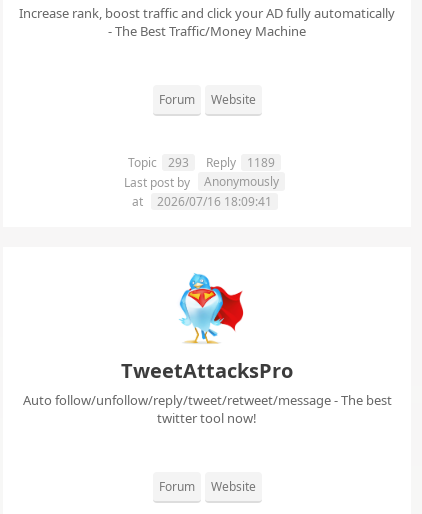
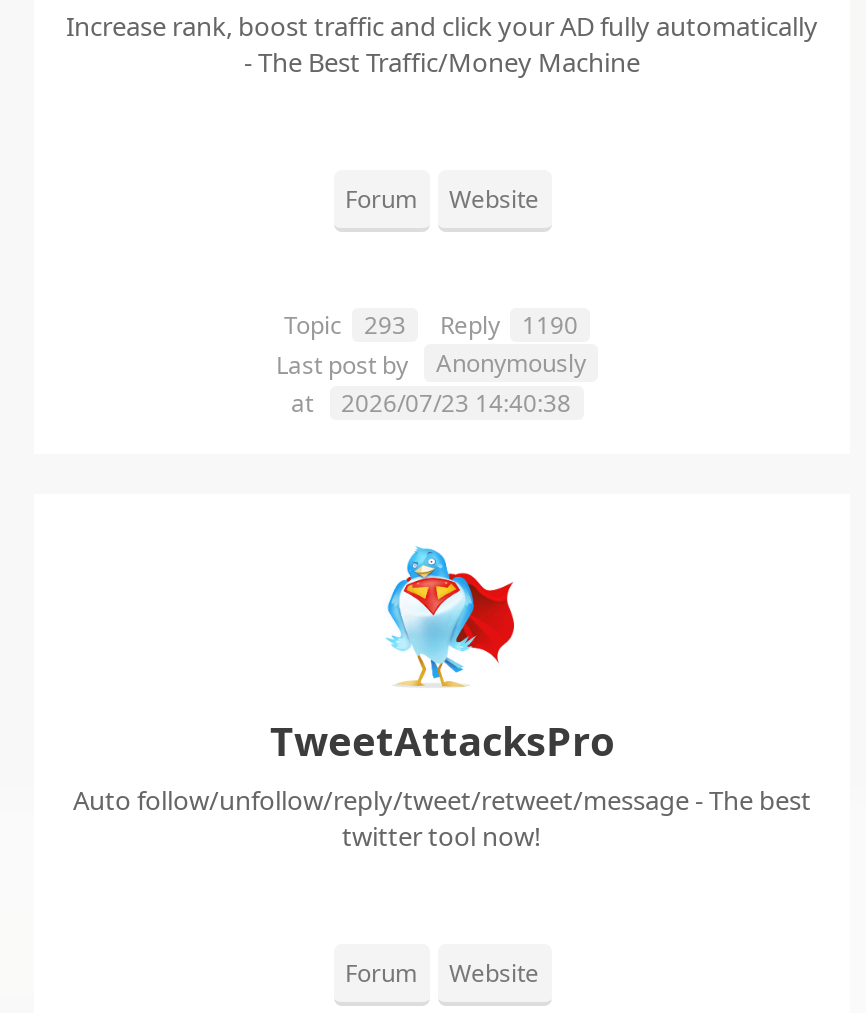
[128,154,275,171] Topic 293 Reply 1189 -> [284,309,578,343] Topic 293 Reply 1190
[131,193,271,210] at 2026/07/16 18:09:41 -> [291,387,571,421] at 2026/07/23 14:40:38

